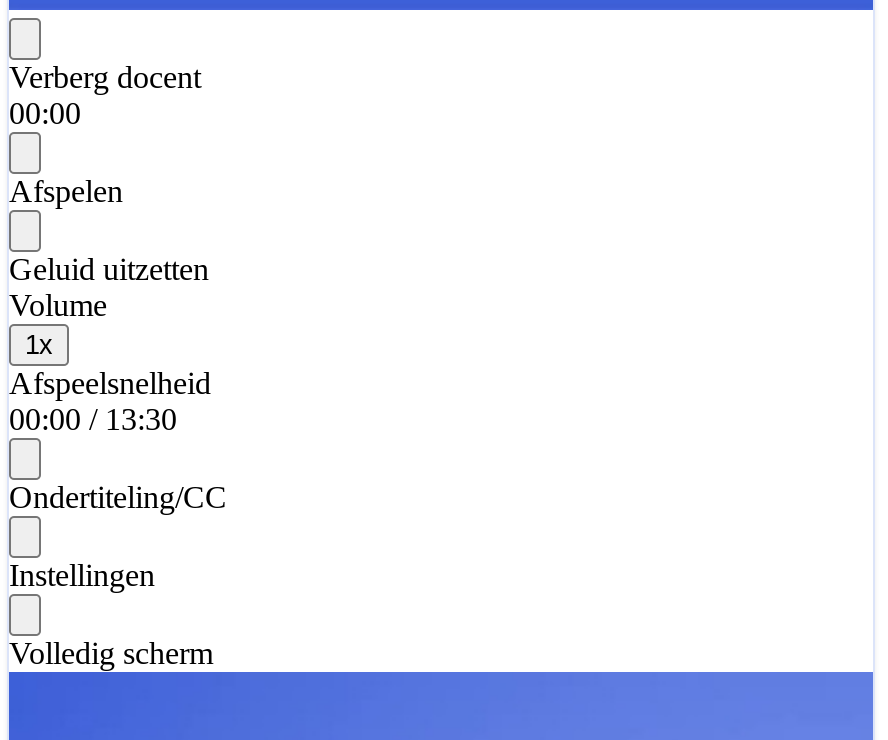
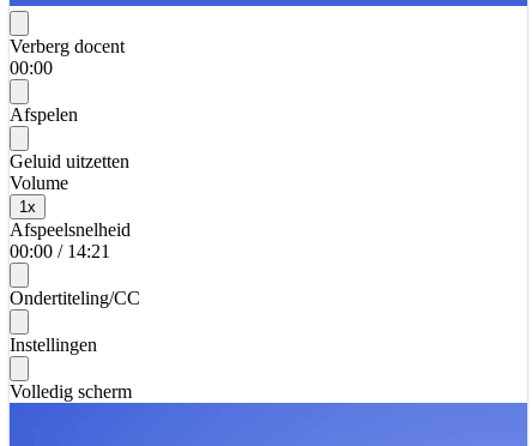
[9,402,177,436] 00:00 / 13:30 -> [10,241,110,261] 00:00 / 14:21

